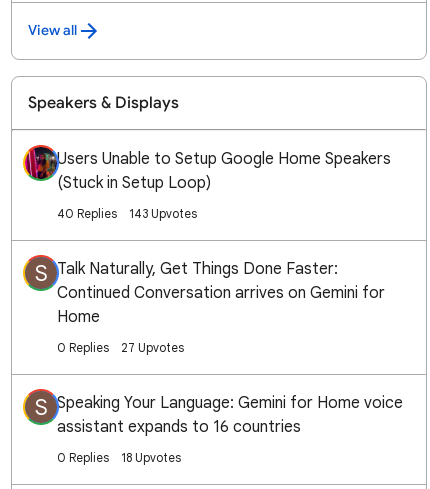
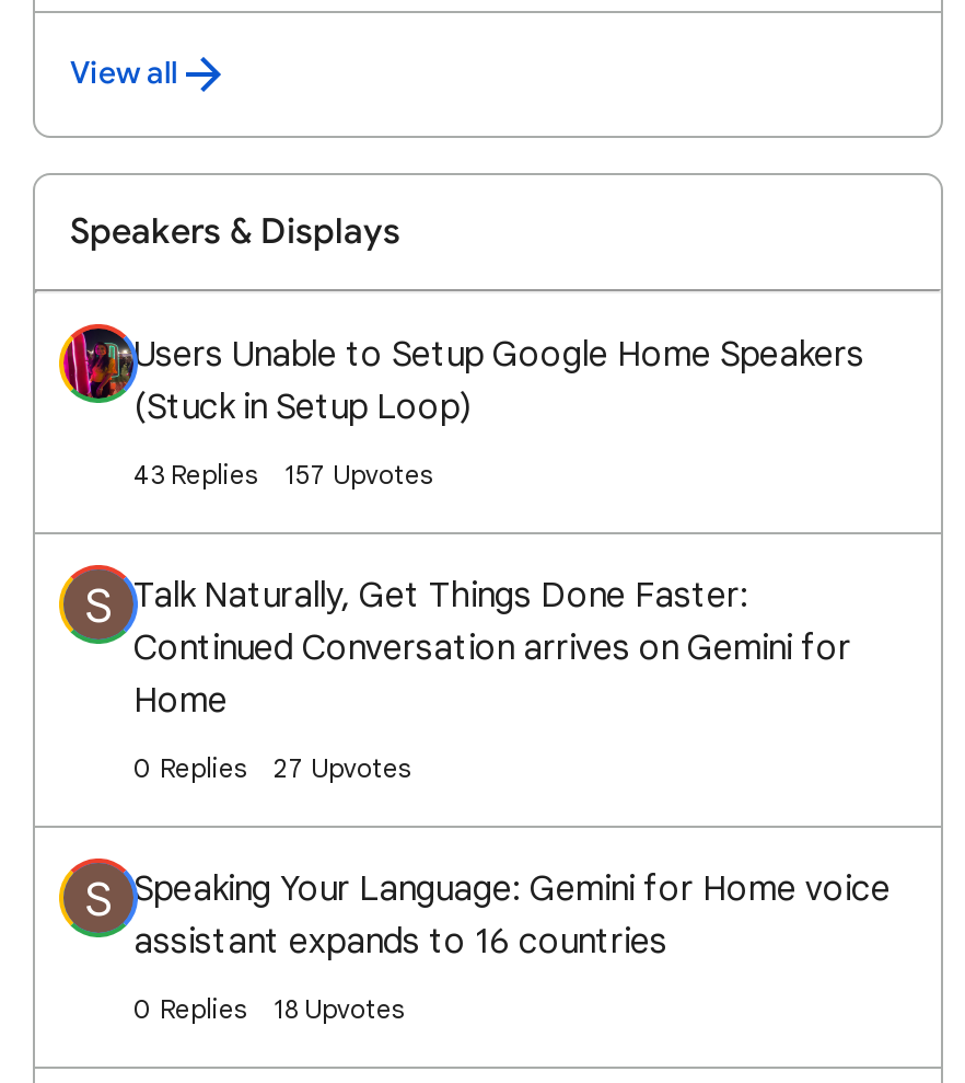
[57,206,117,221] 40 Replies -> [133,458,258,491] 43 Replies
[129,206,197,221] 143 Upvotes -> [284,458,433,491] 157 Upvotes

